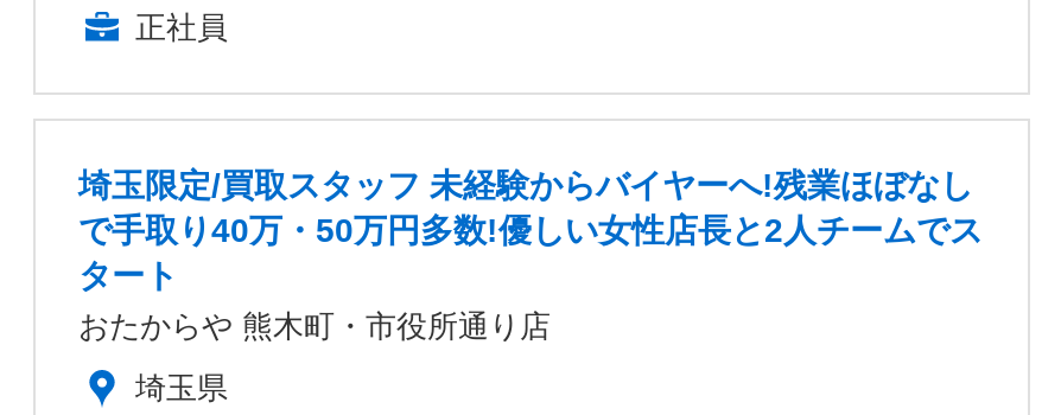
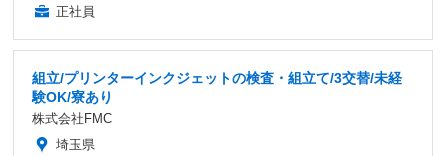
[78,166,983,344] 埼玉限定/買取スタッフ 未経験からバイヤーへ!残業ほぼなし | で手取り40万・50万円多数!優しい女性店長と2人チームでス | タート | おたからや 熊木町・市役所通り店 -> [32,70,402,126] 組立/プリンターインクジェットの検査・組立て/3交替/未経 | 験OK/寮あり | 株式会社FMC

